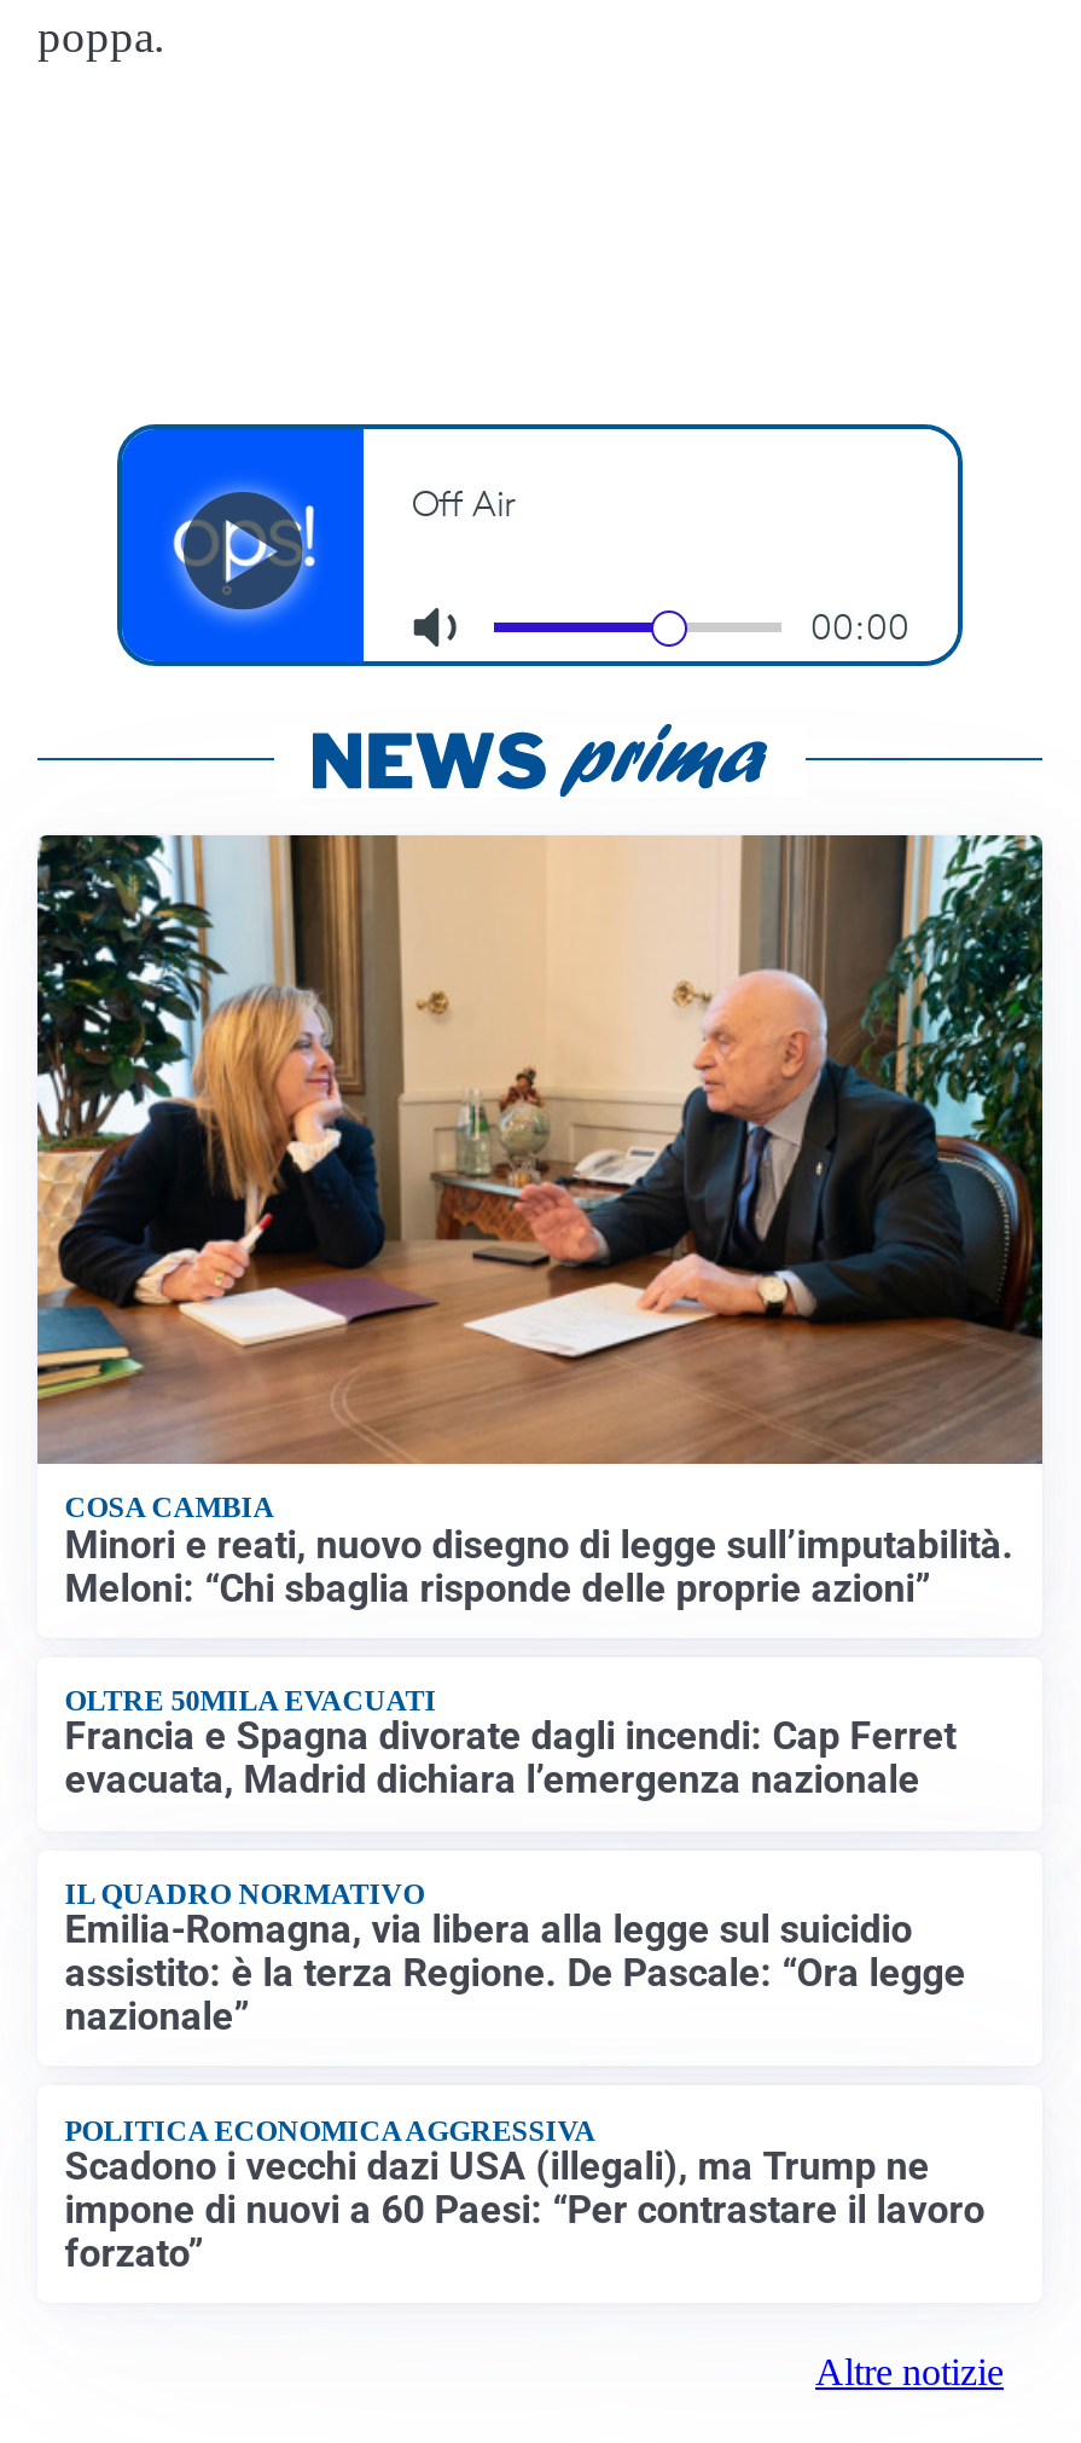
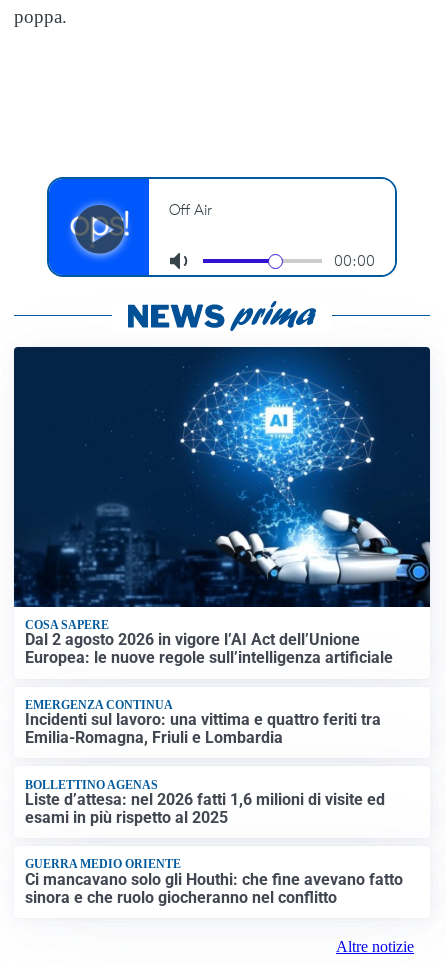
[35,833,1042,1610] [image] | COSA CAMBIA | Minori e reati, nuovo disegno di legge sull’imputabilità. | Meloni: “Chi sbaglia risponde delle proprie azioni” -> [13,346,431,667] [image] | COSA SAPERE | Dal 2 agosto 2026 in vigore l’AI Act dell’Unione | Europea: le nuove regole sull’intelligenza artificiale
[64,1684,956,1803] OLTRE 50MILA EVACUATI | Francia e Spagna divorate dagli incendi: Cap Ferret | evacuata, Madrid dichiara l’emergenza nazionale -> [25,698,381,747] EMERGENZA CONTINUA | Incidenti sul lavoro: una vittima e quattro feriti tra | Emilia-Romagna, Friuli e Lombardia
[64,1876,966,2039] IL QUADRO NORMATIVO | Emilia-Romagna, via libera alla legge sul suicidio | assistito: è la terza Regione. De Pascale: “Ora legge | nazionale” -> [25,778,385,827] BOLLETTINO AGENAS | Liste d’attesa: nel 2026 fatti 1,6 milioni di visite ed | esami in più rispetto al 2025
[64,2113,985,2275] POLITICA ECONOMICA AGGRESSIVA | Scadono i vecchi dazi USA (illegali), ma Trump ne | impone di nuovi a 60 Paesi: “Per contrastare il lavoro | forzato” -> [25,857,403,907] GUERRA MEDIO ORIENTE | Ci mancavano solo gli Houthi: che fine avevano fatto | sinora e che ruolo giocheranno nel conflitto

